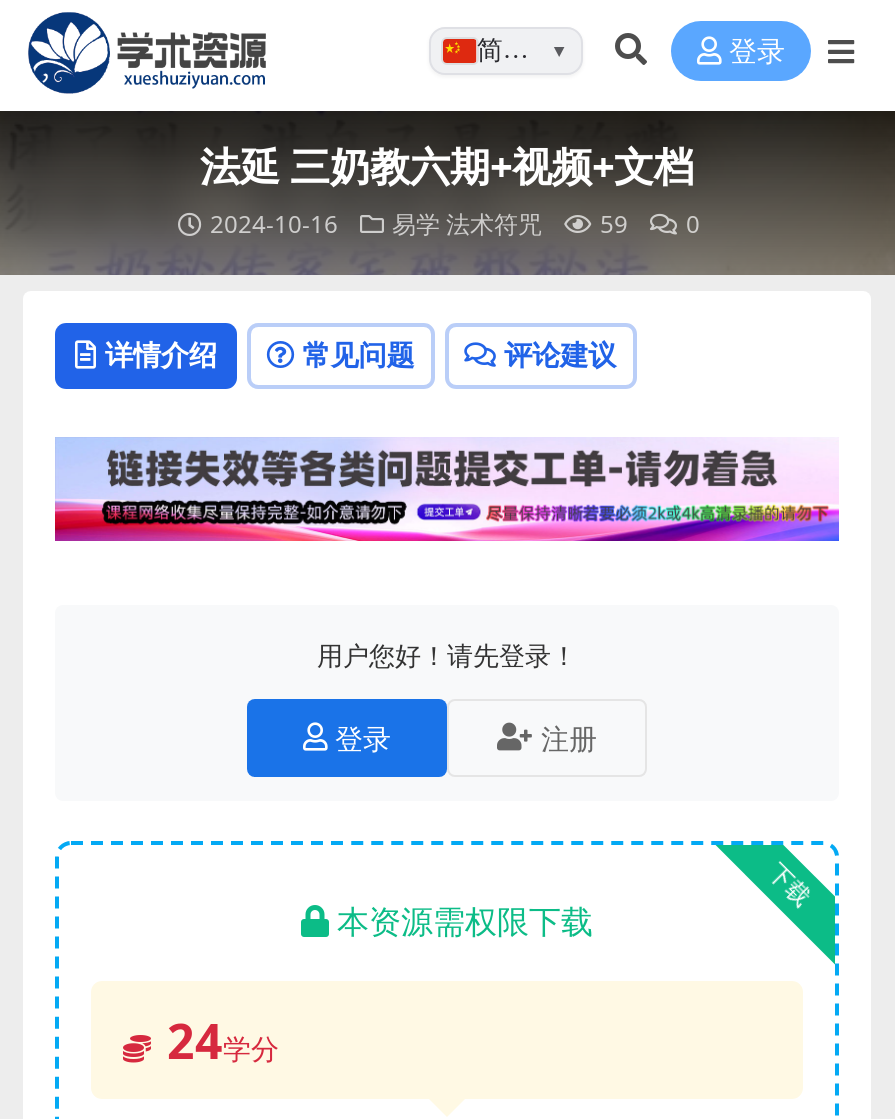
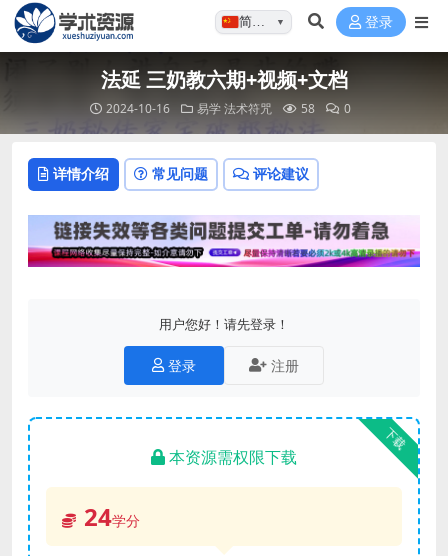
[210,207,700,241] 2024-10-16 易学 法术符咒 59 0 -> [105,100,350,117] 2024-10-16 易学 法术符咒 58 0

